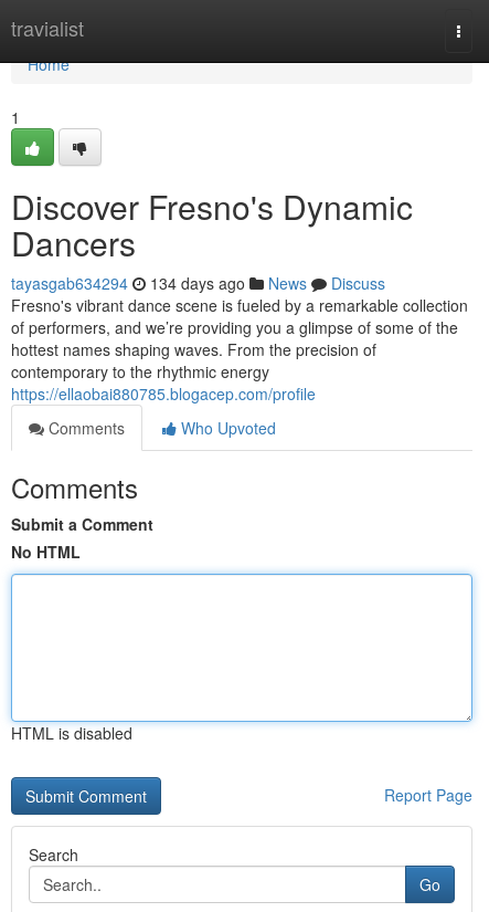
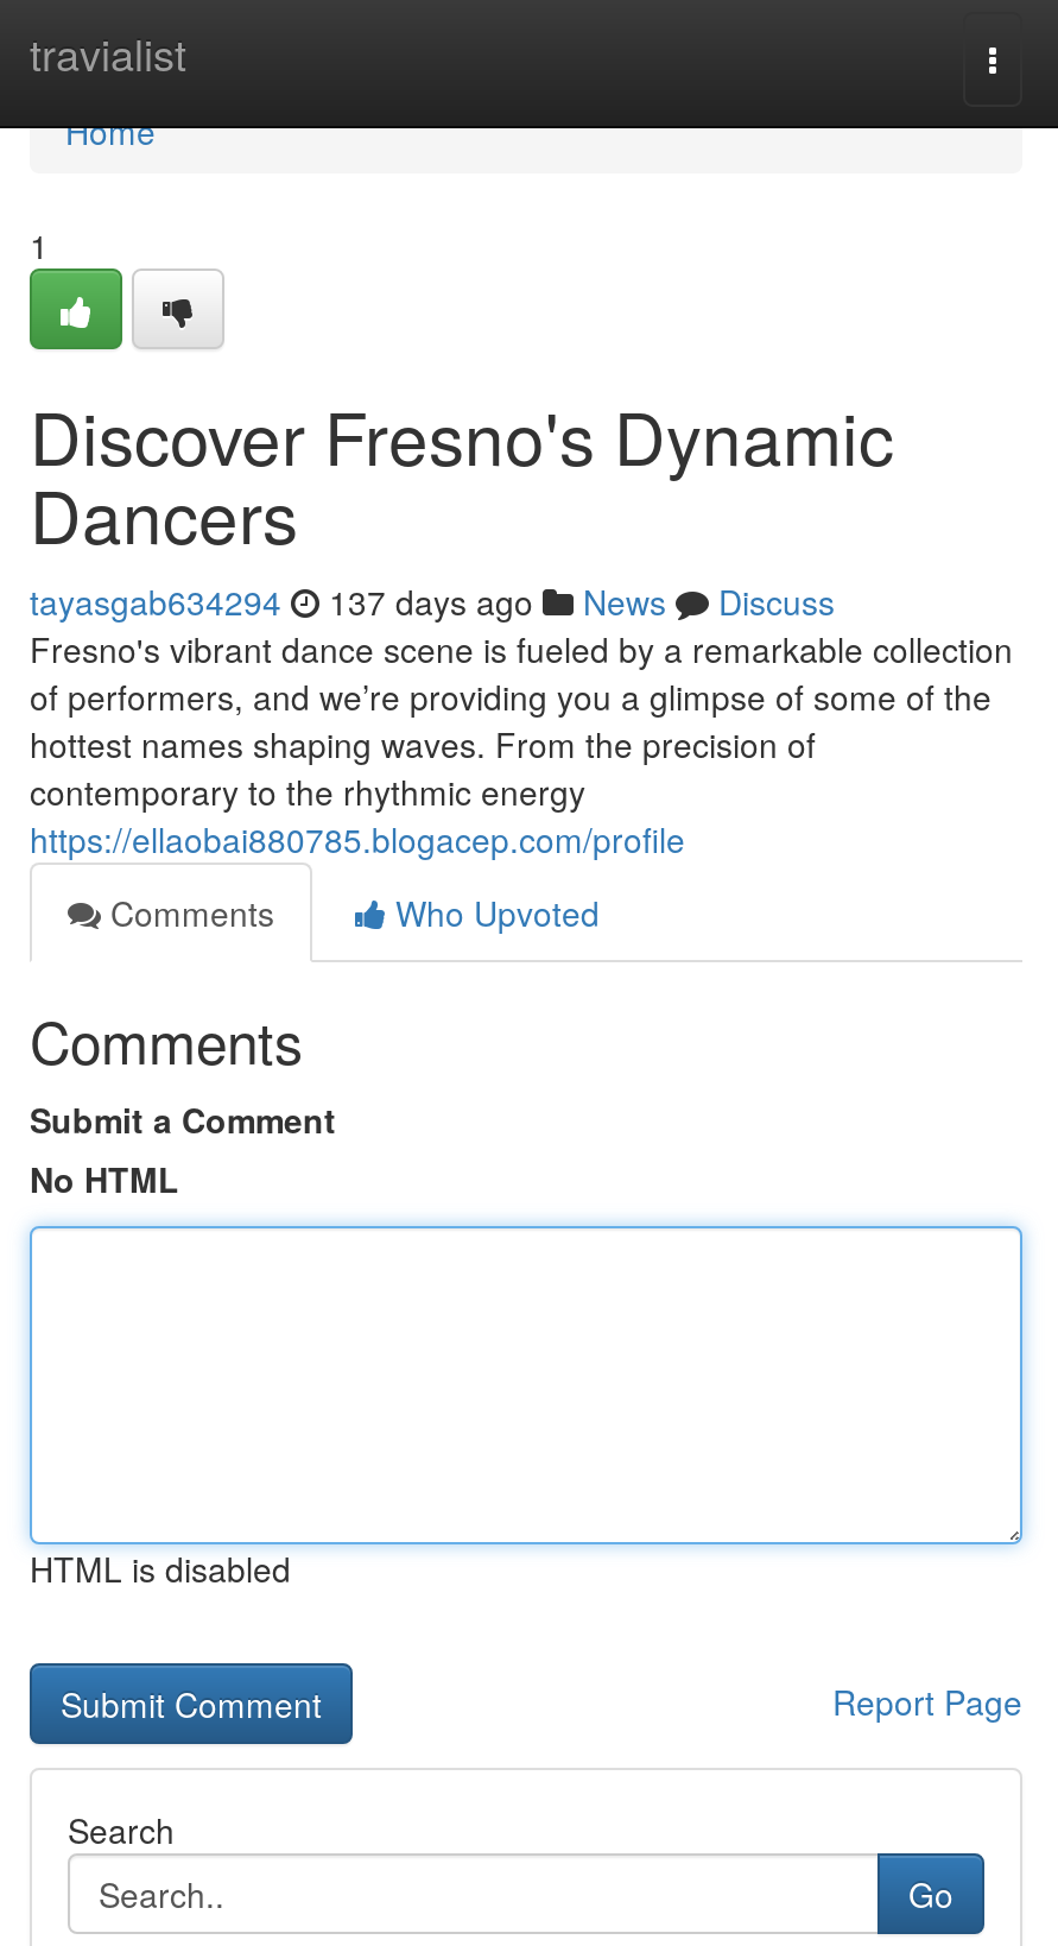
[11,272,385,294] tayasgab634294 134 days ago News Discuss -> [30,577,835,625] tayasgab634294 137 days ago News Discuss

